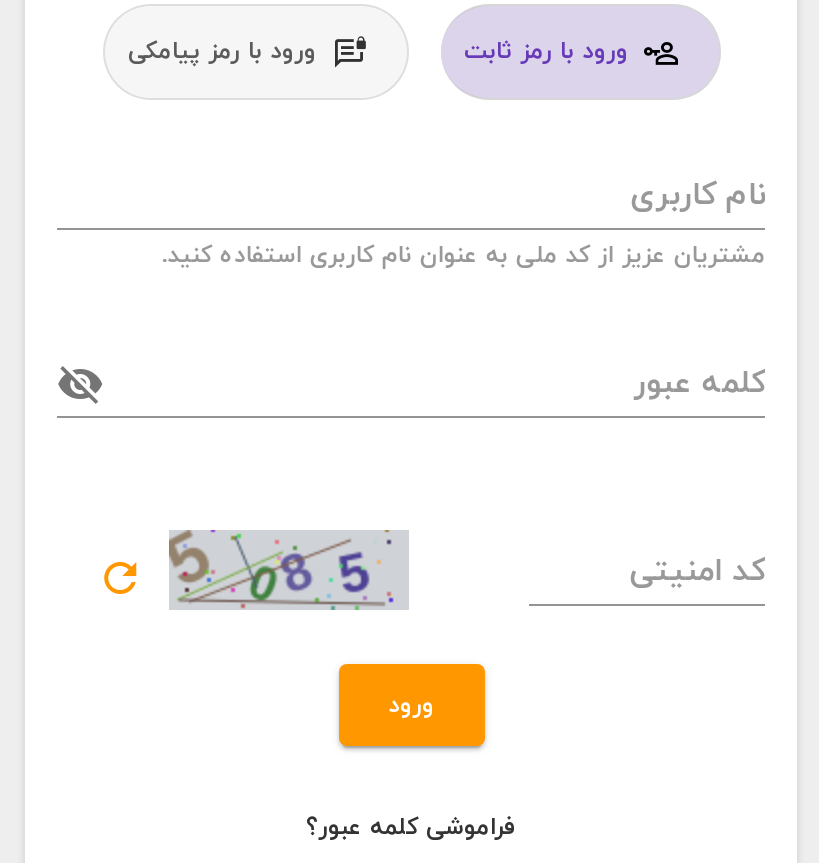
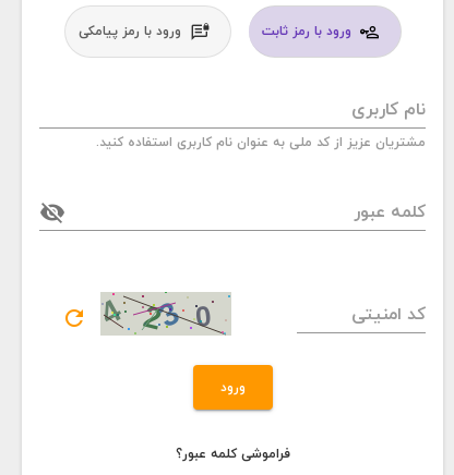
[169,528,395,610] [image] -> [101,292,230,334] [image]

